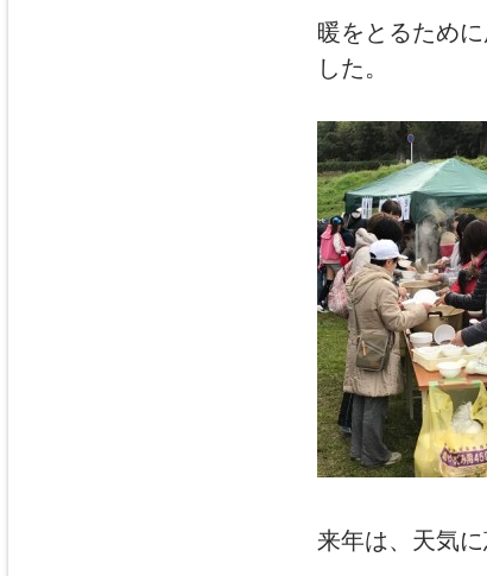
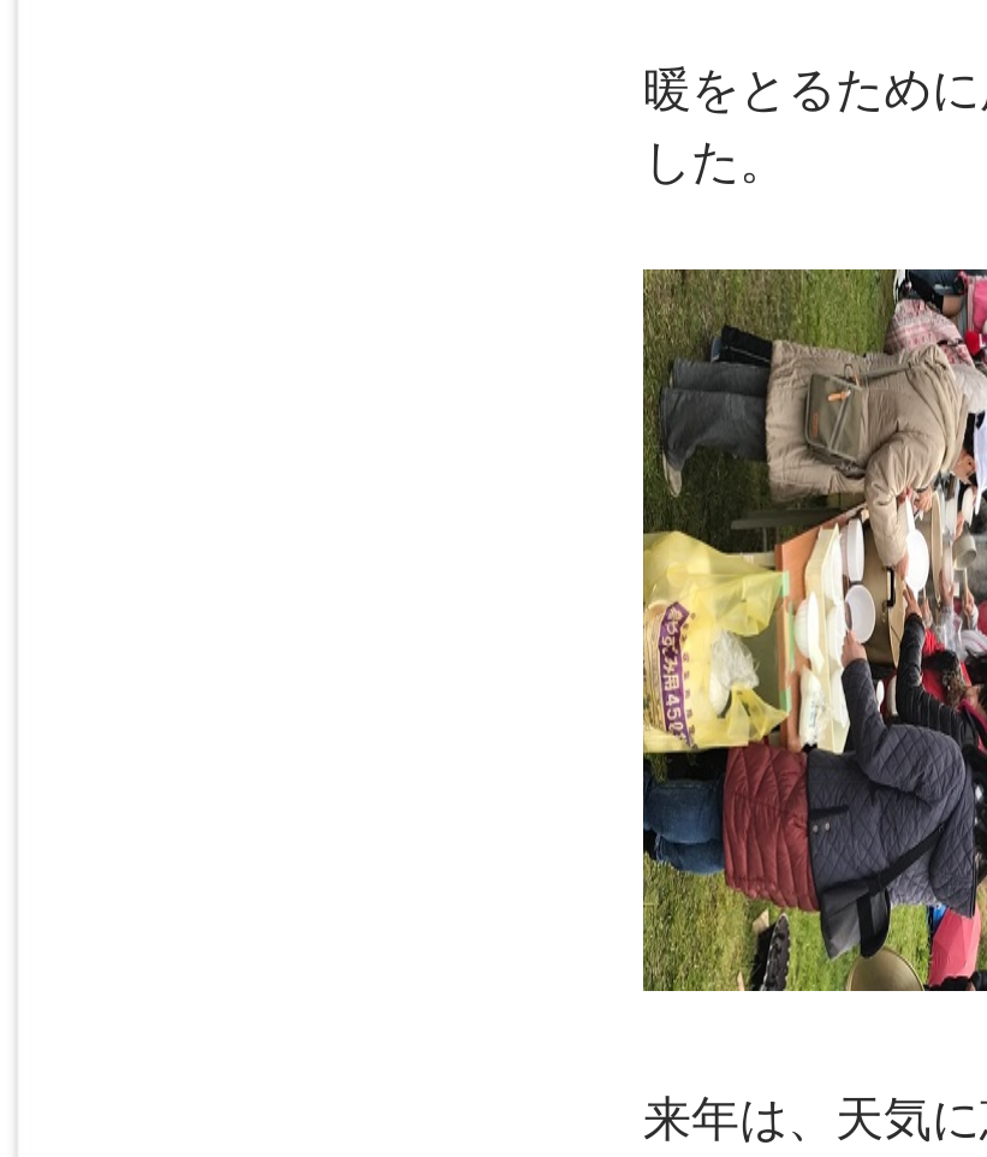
[316,121,483,479] [image] -> [641,269,980,993] [image]

